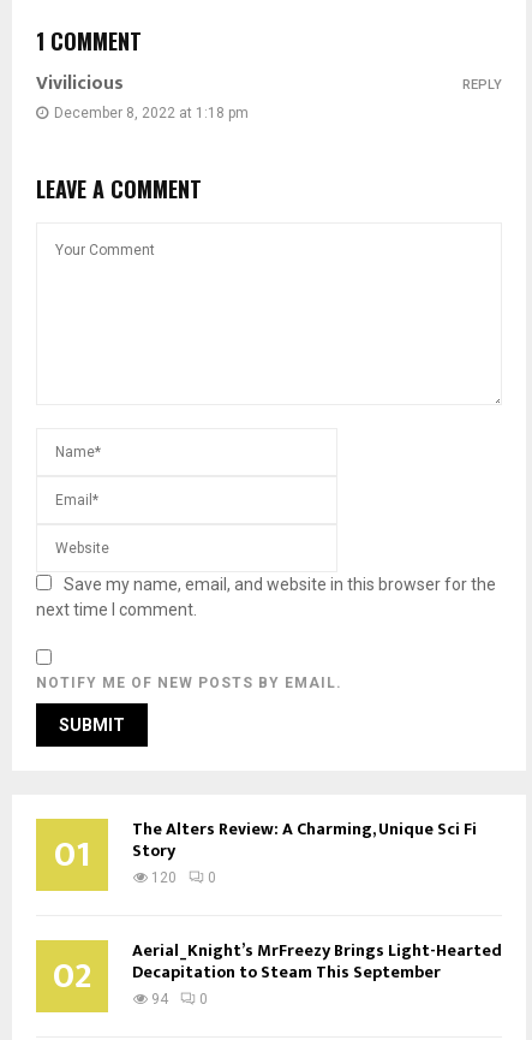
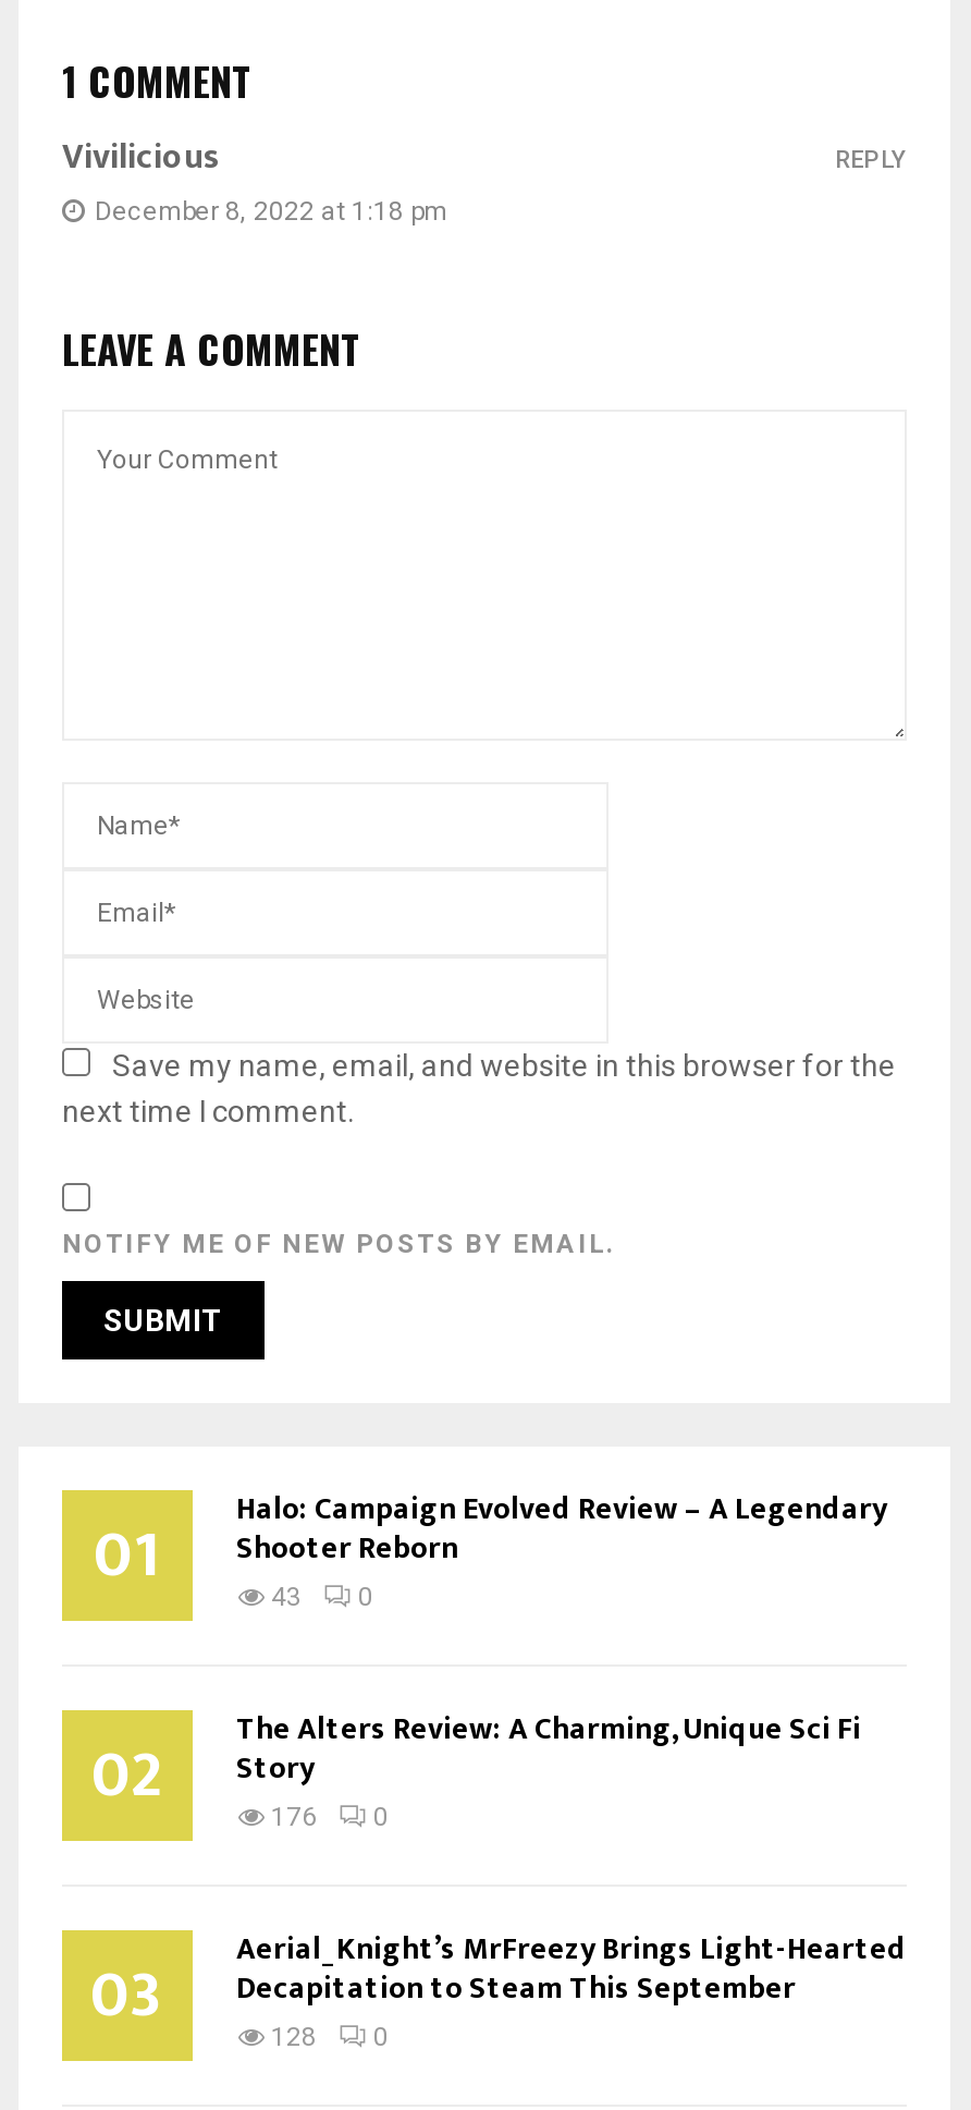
none -> [91,1483,887,1829] Halo: Campaign Evolved Review – A Legendary | Shooter Reborn | 43 | 0 | 02
[151,869,216,886] 120 0 -> [271,1801,389,1831] 176 0
[52,936,502,1006] 02 Aerial_Knight’s MrFreezy Brings Light-Hearted Decapitation to Steam This September -> [90,1923,907,2049] 03 Aerial_Knight’s MrFreezy Brings Light-Hearted Decapitation to Steam This September
[151,990,208,1007] 94 0 -> [271,2021,389,2051] 128 0

